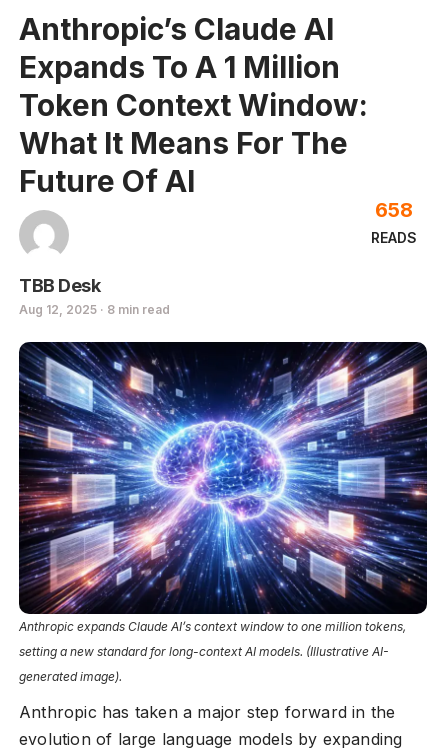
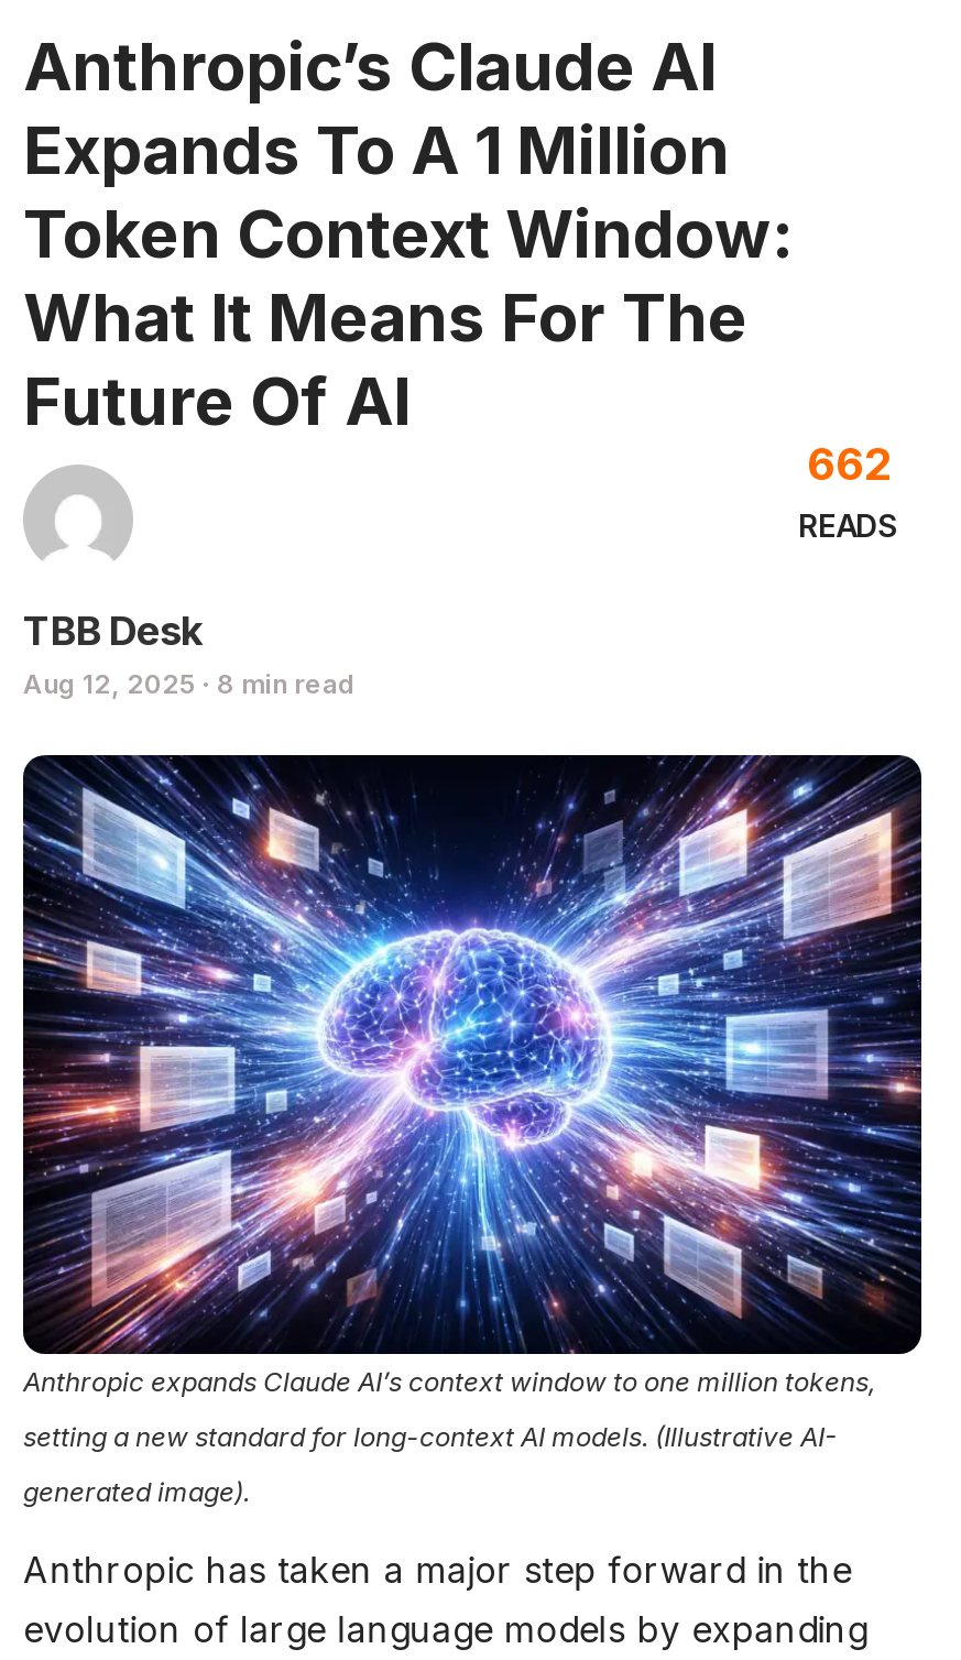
[375,198,413,222] 658 -> [807,438,891,491] 662

